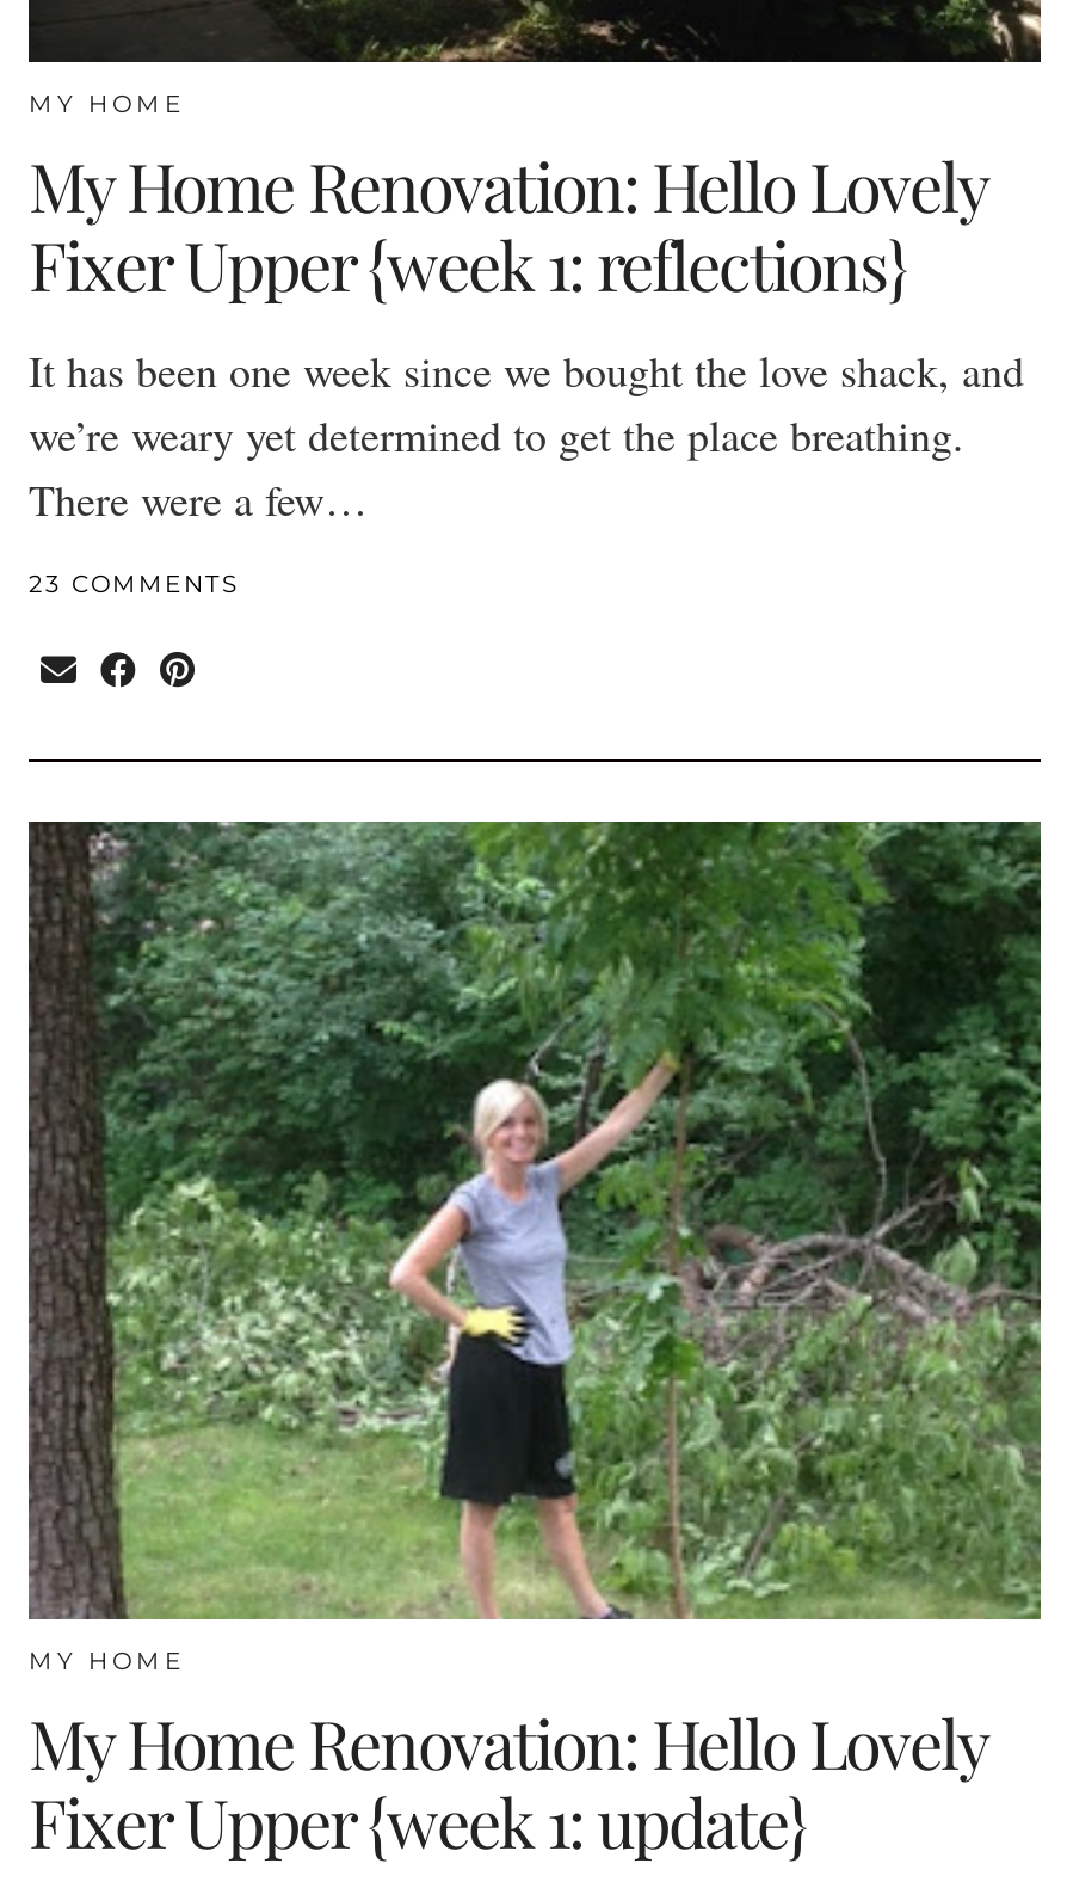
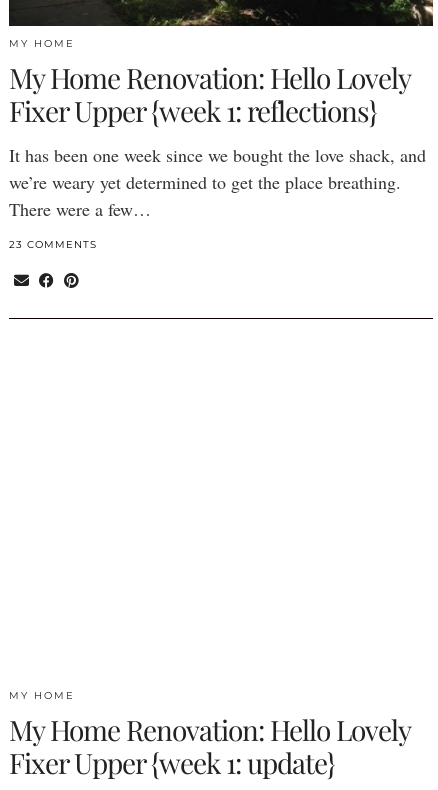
[26,819,1043,1622] [image] -> none

